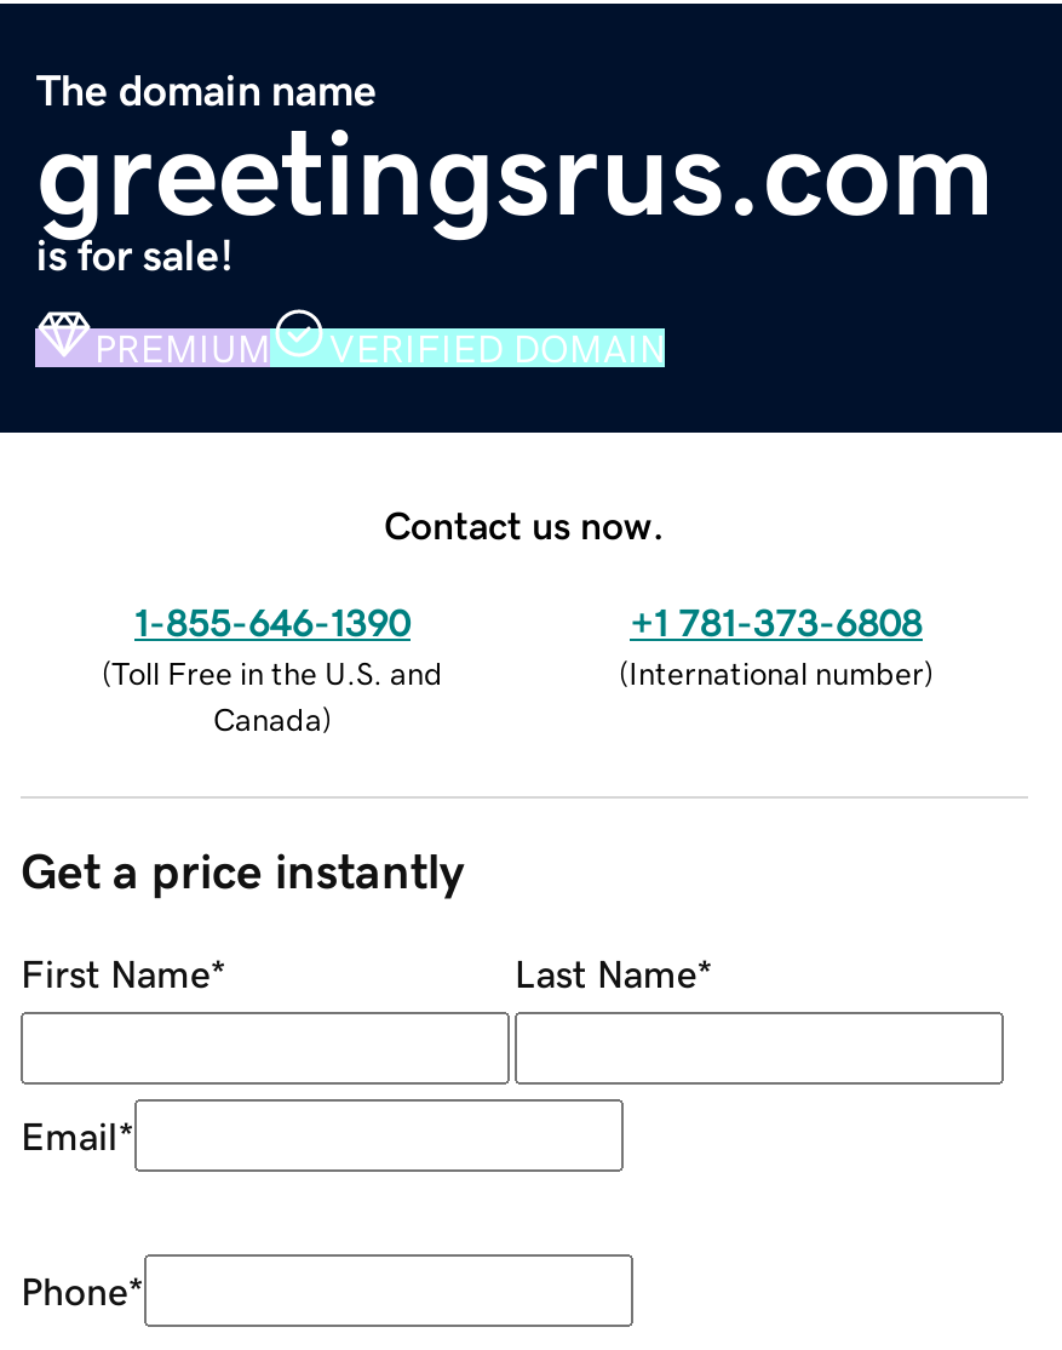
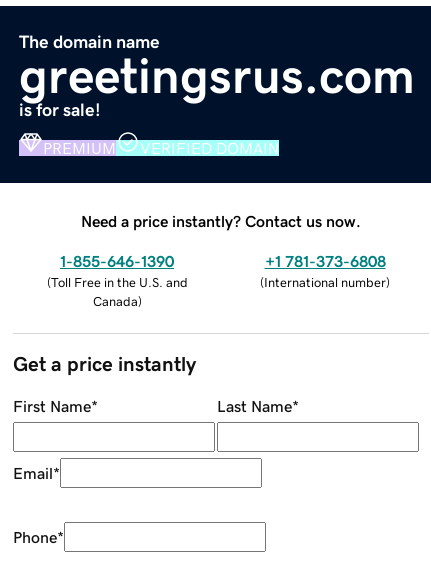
[384,504,665,543] Contact us now. -> [81,213,361,229] Need a price instantly? Contact us now.

